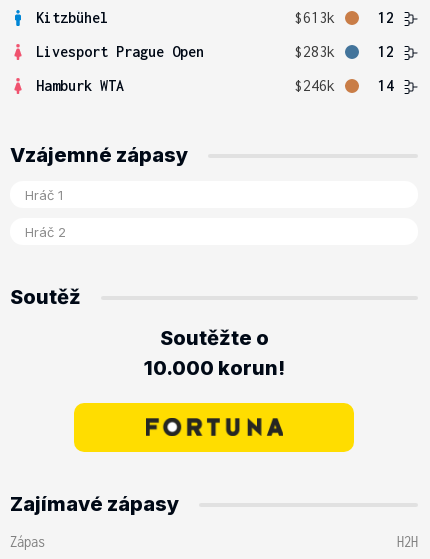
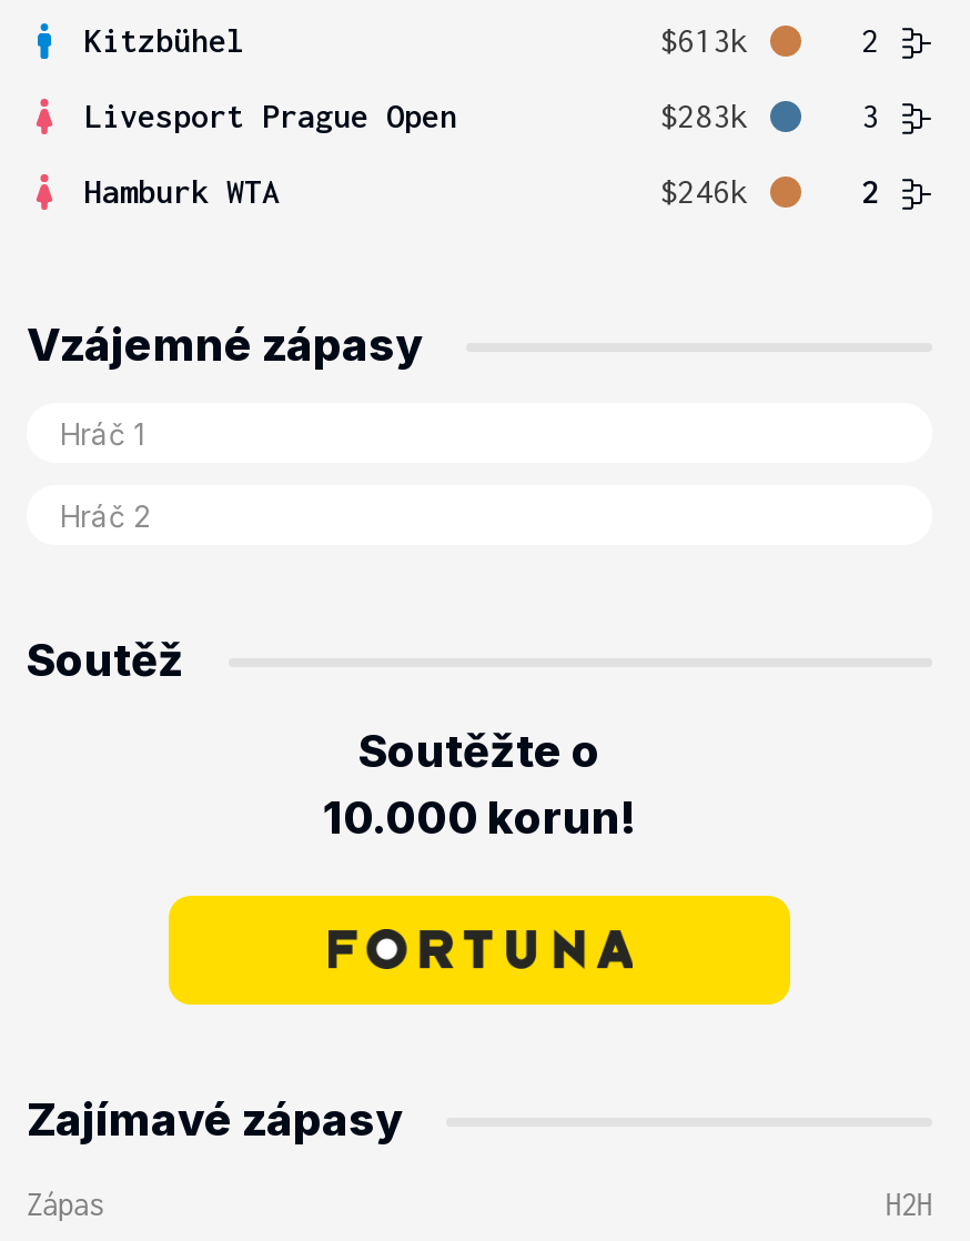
[378,9,394,26] 12 -> [861,21,879,59] 2
[378,43,394,60] 12 -> [861,97,879,134] 3
[378,77,394,94] 14 -> [861,172,879,210] 2

